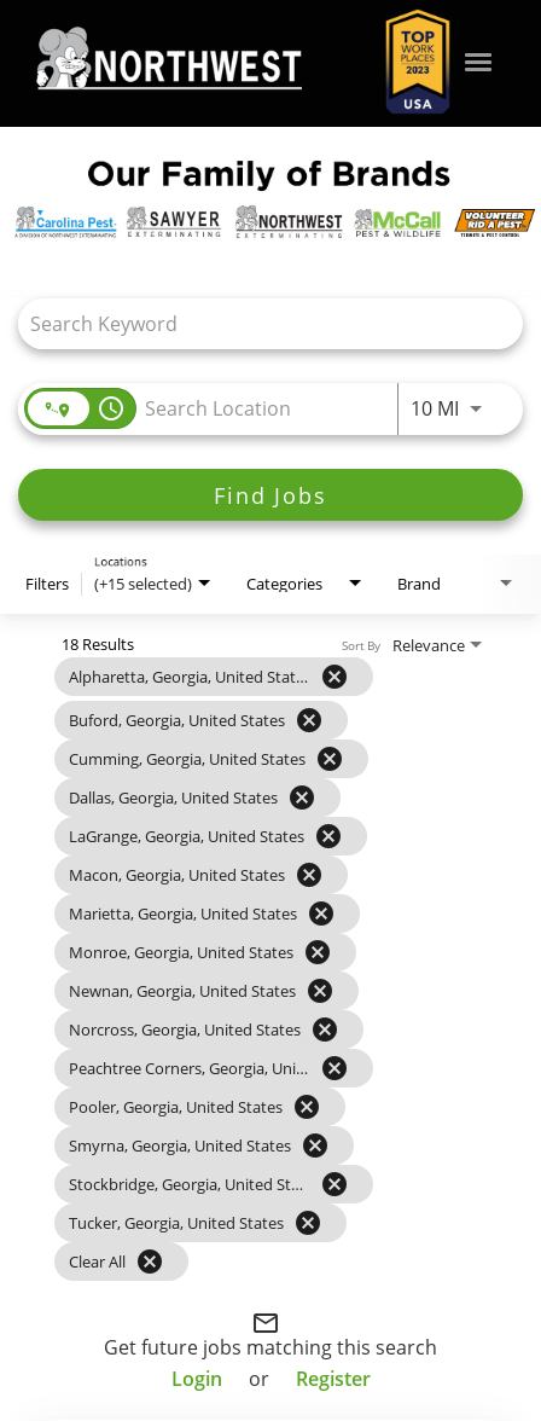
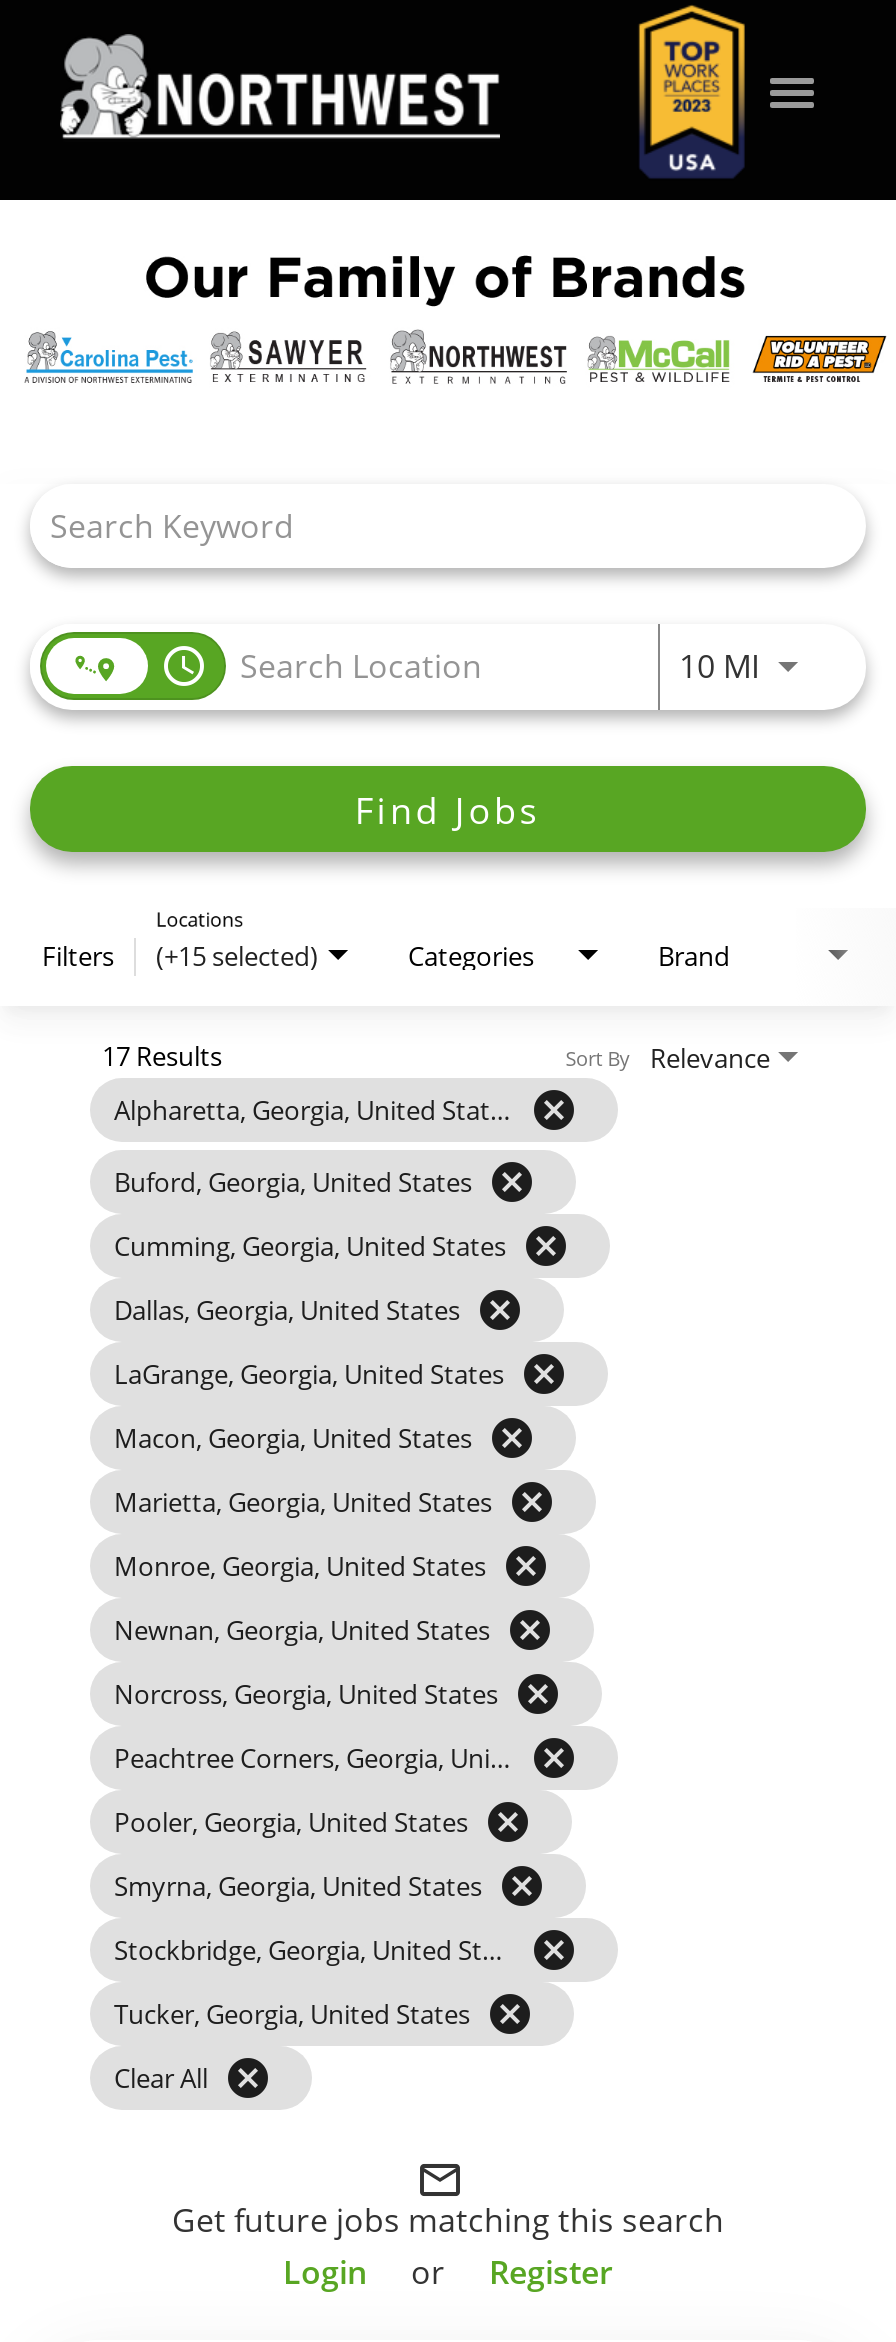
[62,633,134,655] 18 Results -> [102,1038,222,1074] 17 Results

